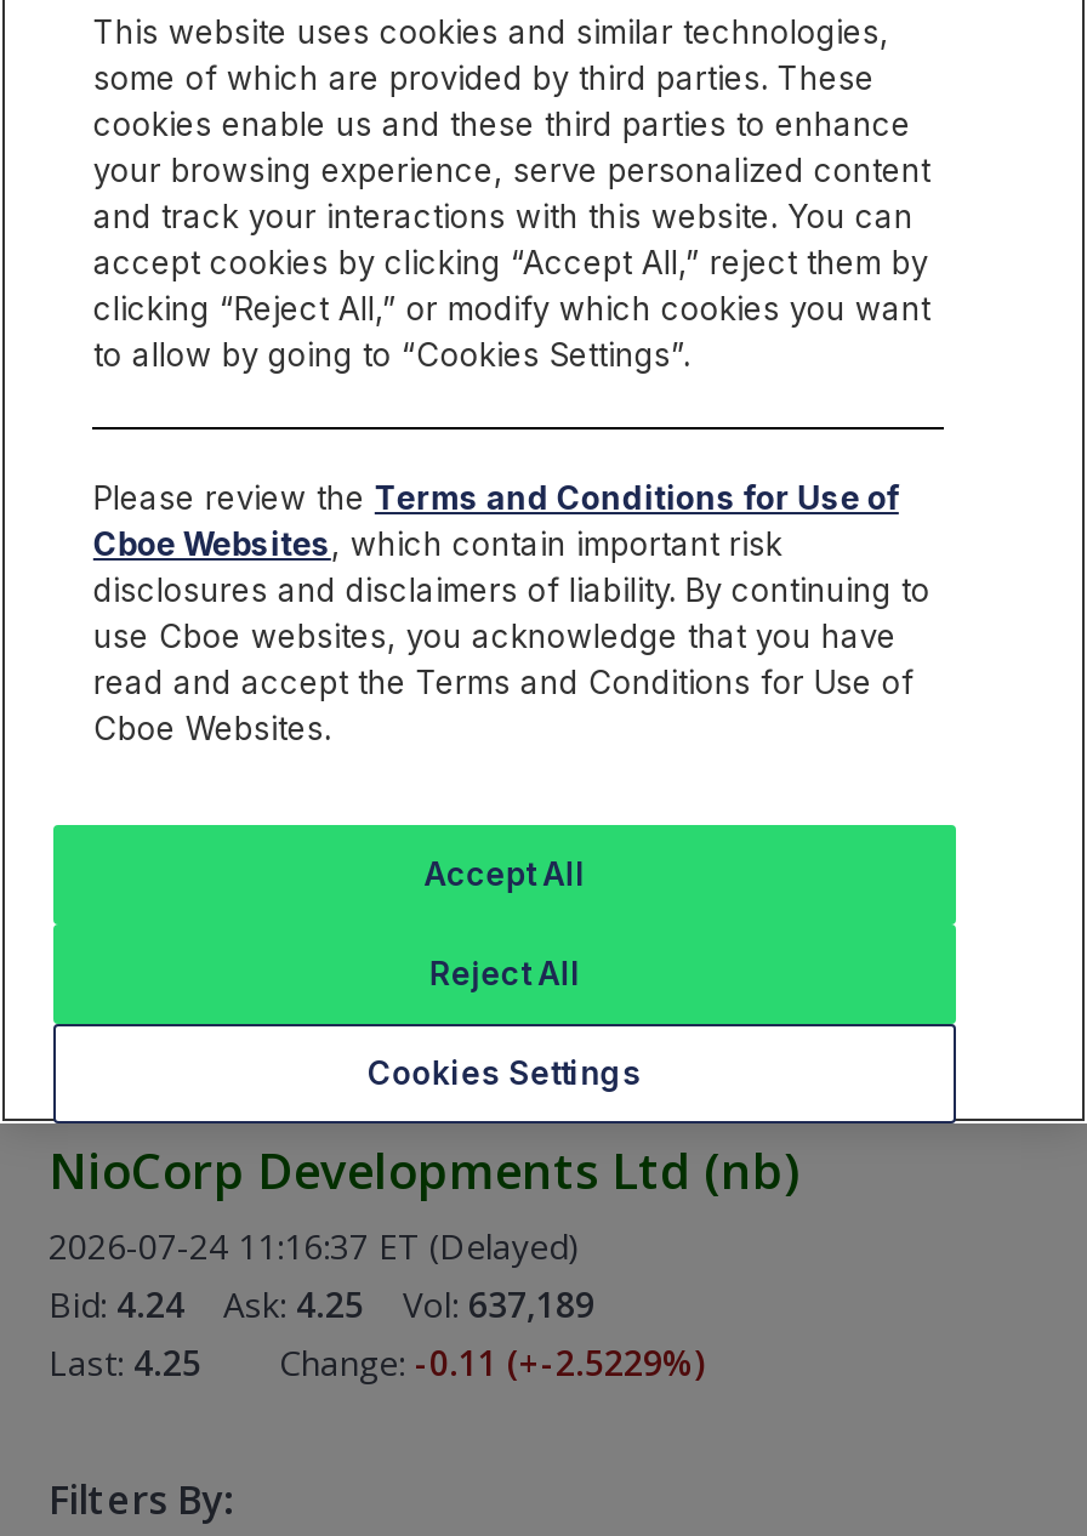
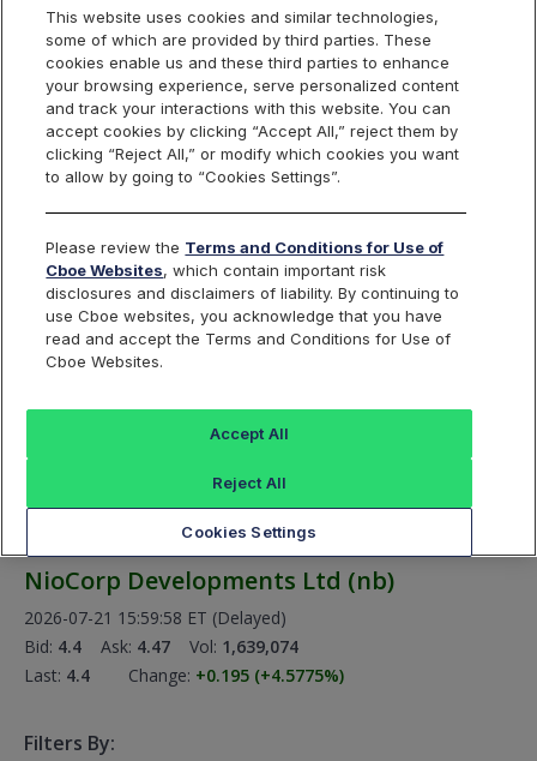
[49,1223,580,1269] 2026-07-24 11:16:37 ET (Delayed) -> [24,606,286,629] 2026-07-21 15:59:58 ET (Delayed)
[49,1281,184,1327] Bid: 4.24 -> [24,635,82,658] Bid: 4.4
[223,1281,364,1327] Ask: 4.25 -> [101,635,170,658] Ask: 4.47
[403,1281,594,1327] Vol: 637,189 -> [189,635,298,658] Vol: 1,639,074
[49,1339,201,1386] Last: 4.25 -> [24,664,90,687] Last: 4.4
[279,1339,704,1386] Change: -0.11 (+-2.5229%) -> [128,664,344,687] Change: +0.195 (+4.5775%)

